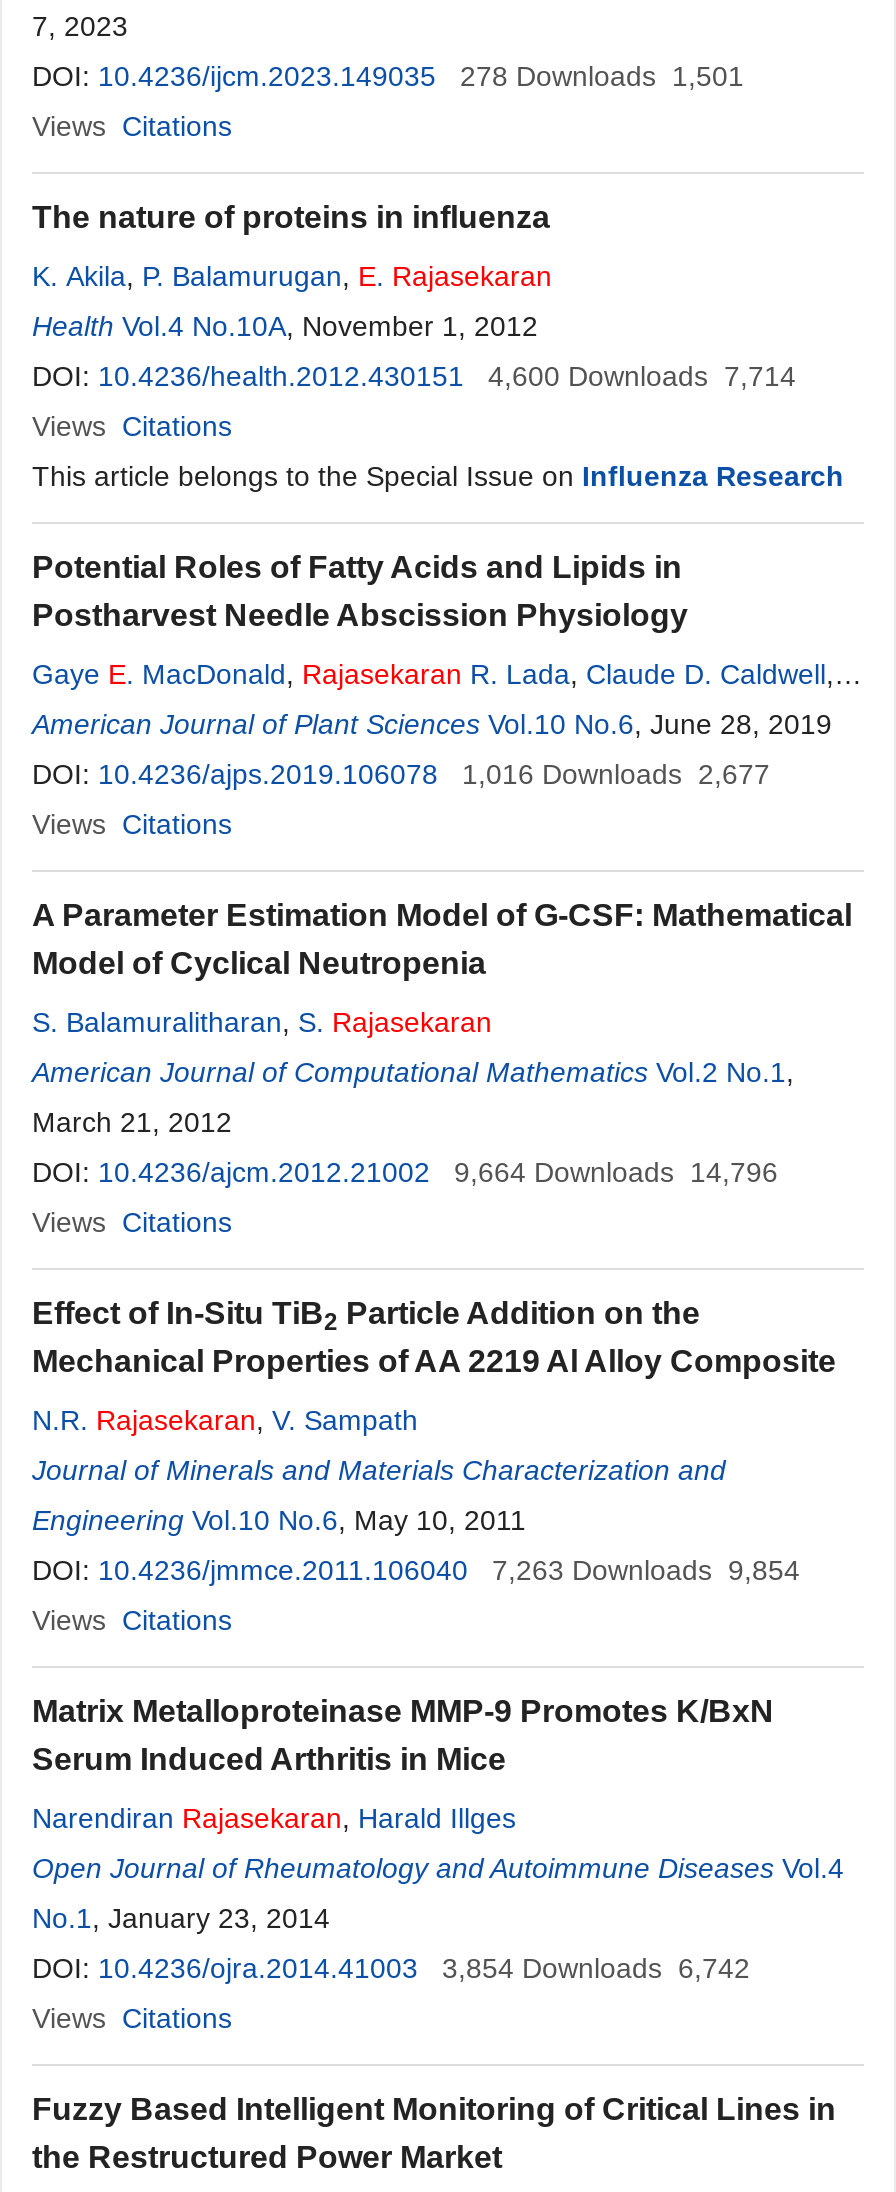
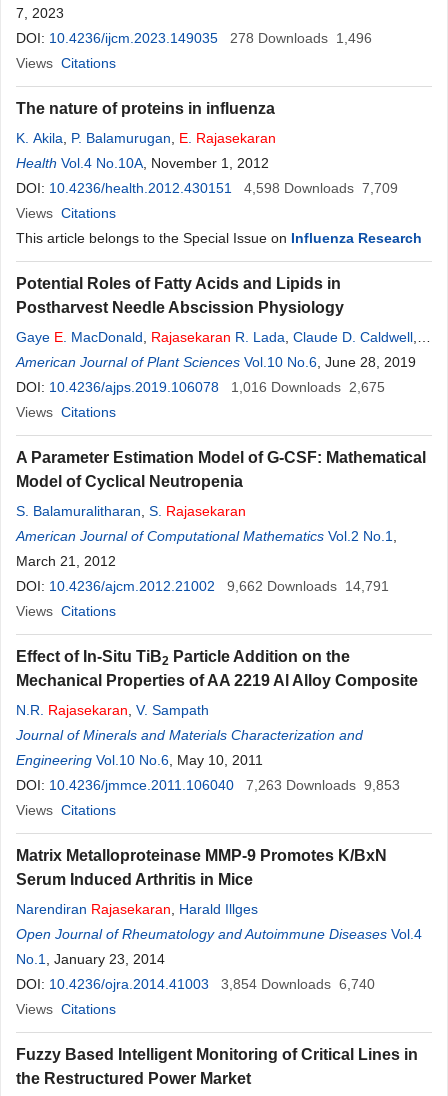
[32,60,744,92] DOI: 10.4236/ijcm.2023.149035 278 Downloads 1,501 -> [16,30,372,46] DOI: 10.4236/ijcm.2023.149035 278 Downloads 1,496
[32,360,796,392] DOI: 10.4236/health.2012.430151 4,600 Downloads 7,714 -> [16,180,398,196] DOI: 10.4236/health.2012.430151 4,598 Downloads 7,709
[32,758,770,790] DOI: 10.4236/ajps.2019.106078 1,016 Downloads 2,677 -> [16,379,385,395] DOI: 10.4236/ajps.2019.106078 1,016 Downloads 2,675
[32,1156,778,1188] DOI: 10.4236/ajcm.2012.21002 9,664 Downloads 14,796 -> [16,578,389,594] DOI: 10.4236/ajcm.2012.21002 9,662 Downloads 14,791
[32,1554,800,1586] DOI: 10.4236/jmmce.2011.106040 7,263 Downloads 9,854 -> [16,777,400,793] DOI: 10.4236/jmmce.2011.106040 7,263 Downloads 9,853
[32,1952,750,1984] DOI: 10.4236/ojra.2014.41003 3,854 Downloads 6,742 -> [16,976,375,992] DOI: 10.4236/ojra.2014.41003 3,854 Downloads 6,740

